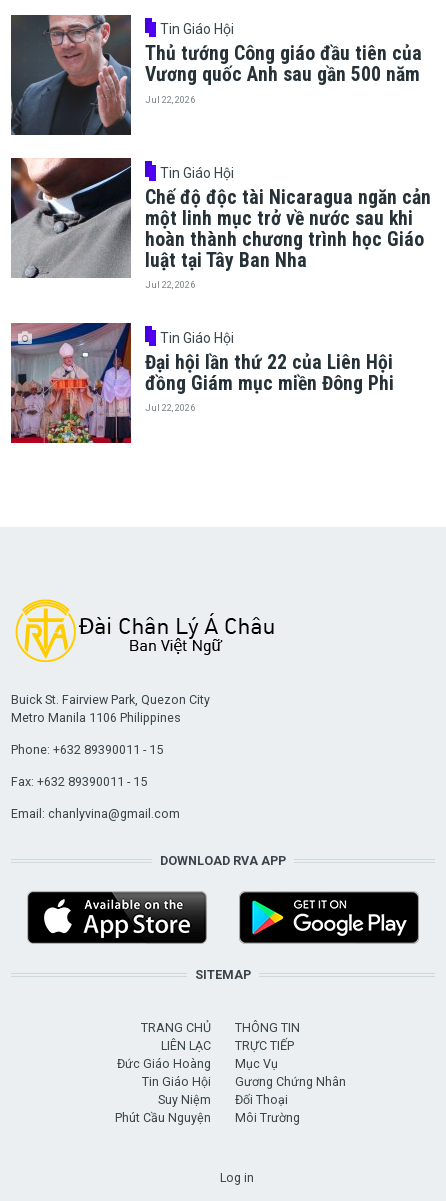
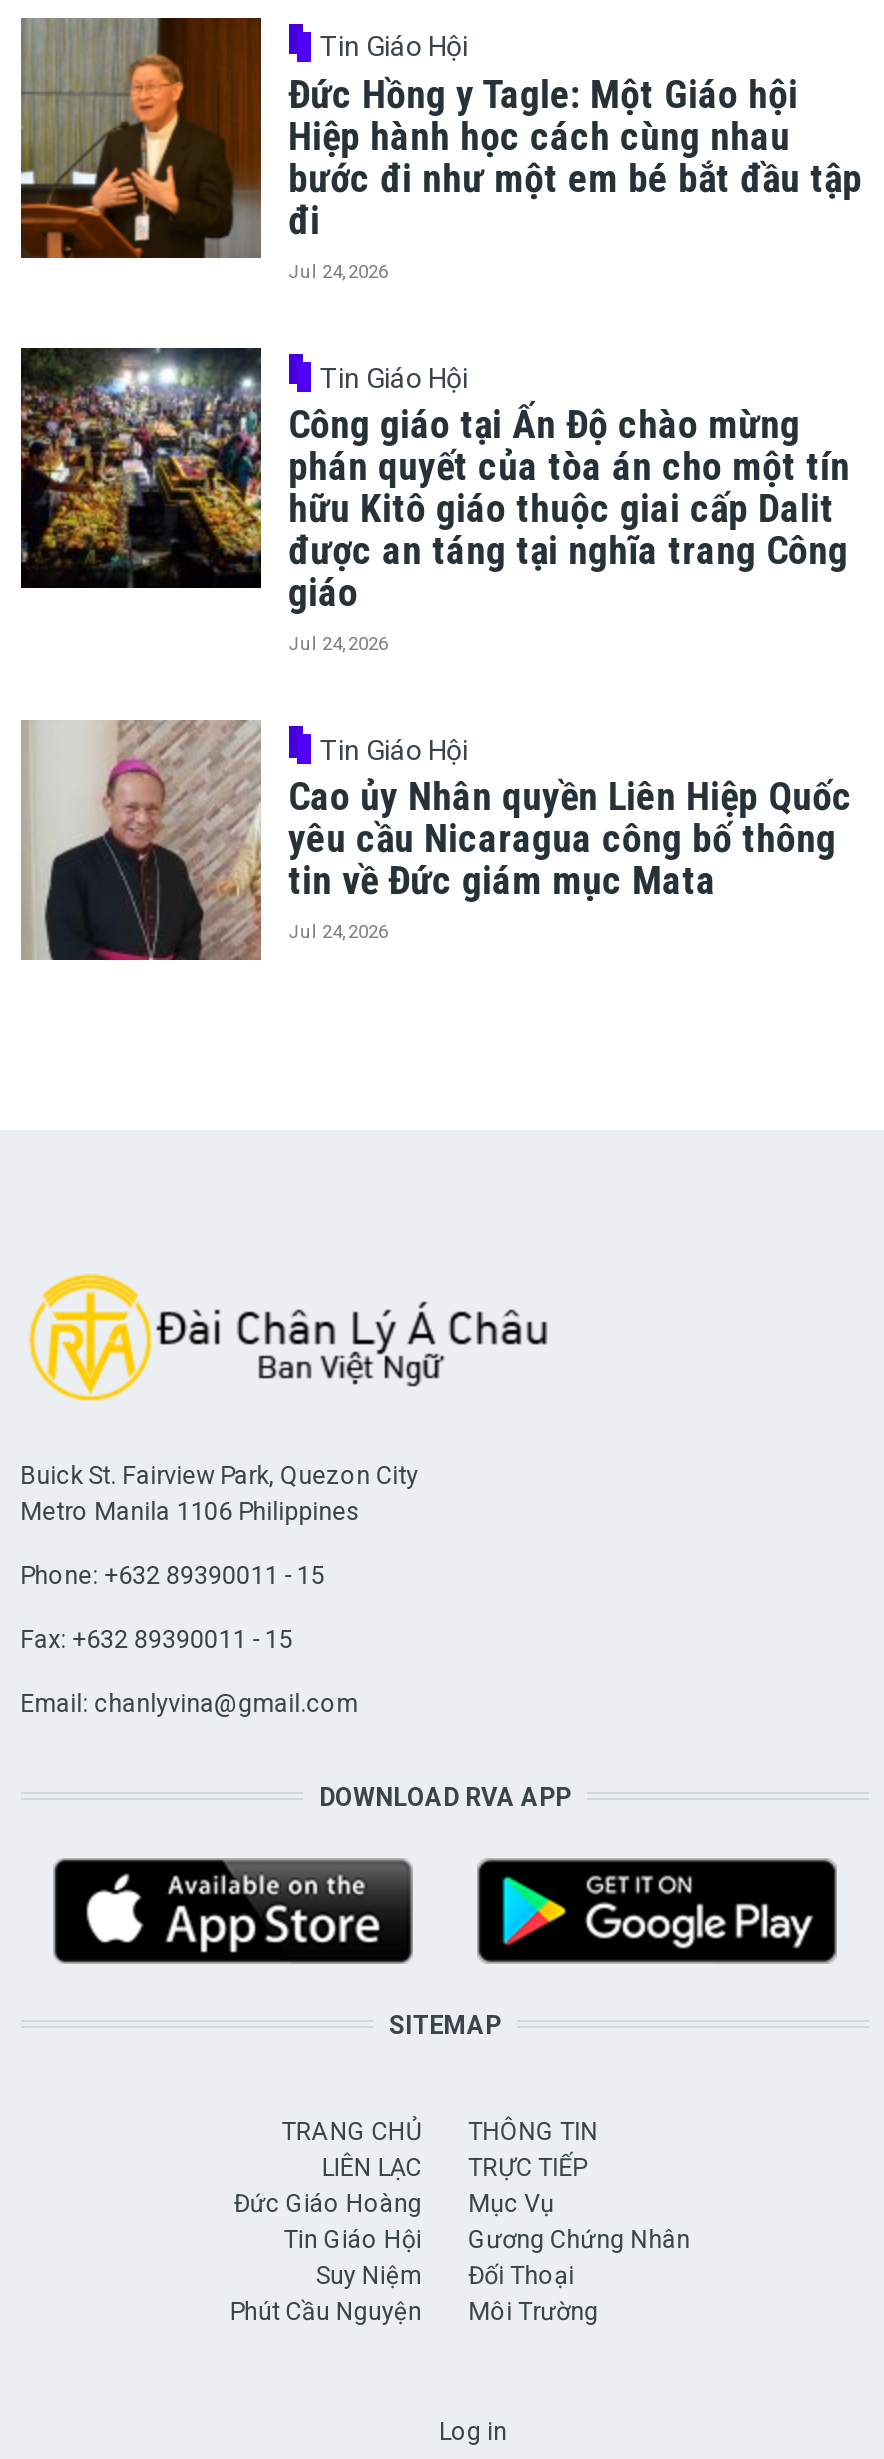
[10,14,422,136] [image] | Thủ tướng Công giáo đầu tiên của | Vương quốc Anh sau gần 500 năm | Jul 22, 2026 -> [19,16,862,281] [image] | Đức Hồng y Tagle: Một Giáo hội | Hiệp hành học cách cùng nhau | bước đi như một em bé bắt đầu tập | đi | Jul 24, 2026
[10,157,431,290] [image] | Chế độ độc tài Nicaragua ngăn cản | một linh mục trở về nước sau khi | hoàn thành chương trình học Giáo | luật tại Tây Ban Nha | Jul 22, 2026 -> [19,346,850,653] [image] | Công giáo tại Ấn Độ chào mừng | phán quyết của tòa án cho một tín | hữu Kitô giáo thuộc giai cấp Dalit | được an táng tại nghĩa trang Công | giáo | Jul 24, 2026
[10,322,394,444] [image] | Đại hội lần thứ 22 của Liên Hội | đồng Giám mục miền Đông Phi | Jul 22, 2026 -> [21,718,852,962] [image] | Cao ủy Nhân quyền Liên Hiệp Quốc | yêu cầu Nicaragua công bố thông | tin về Đức giám mục Mata | Jul 24, 2026

